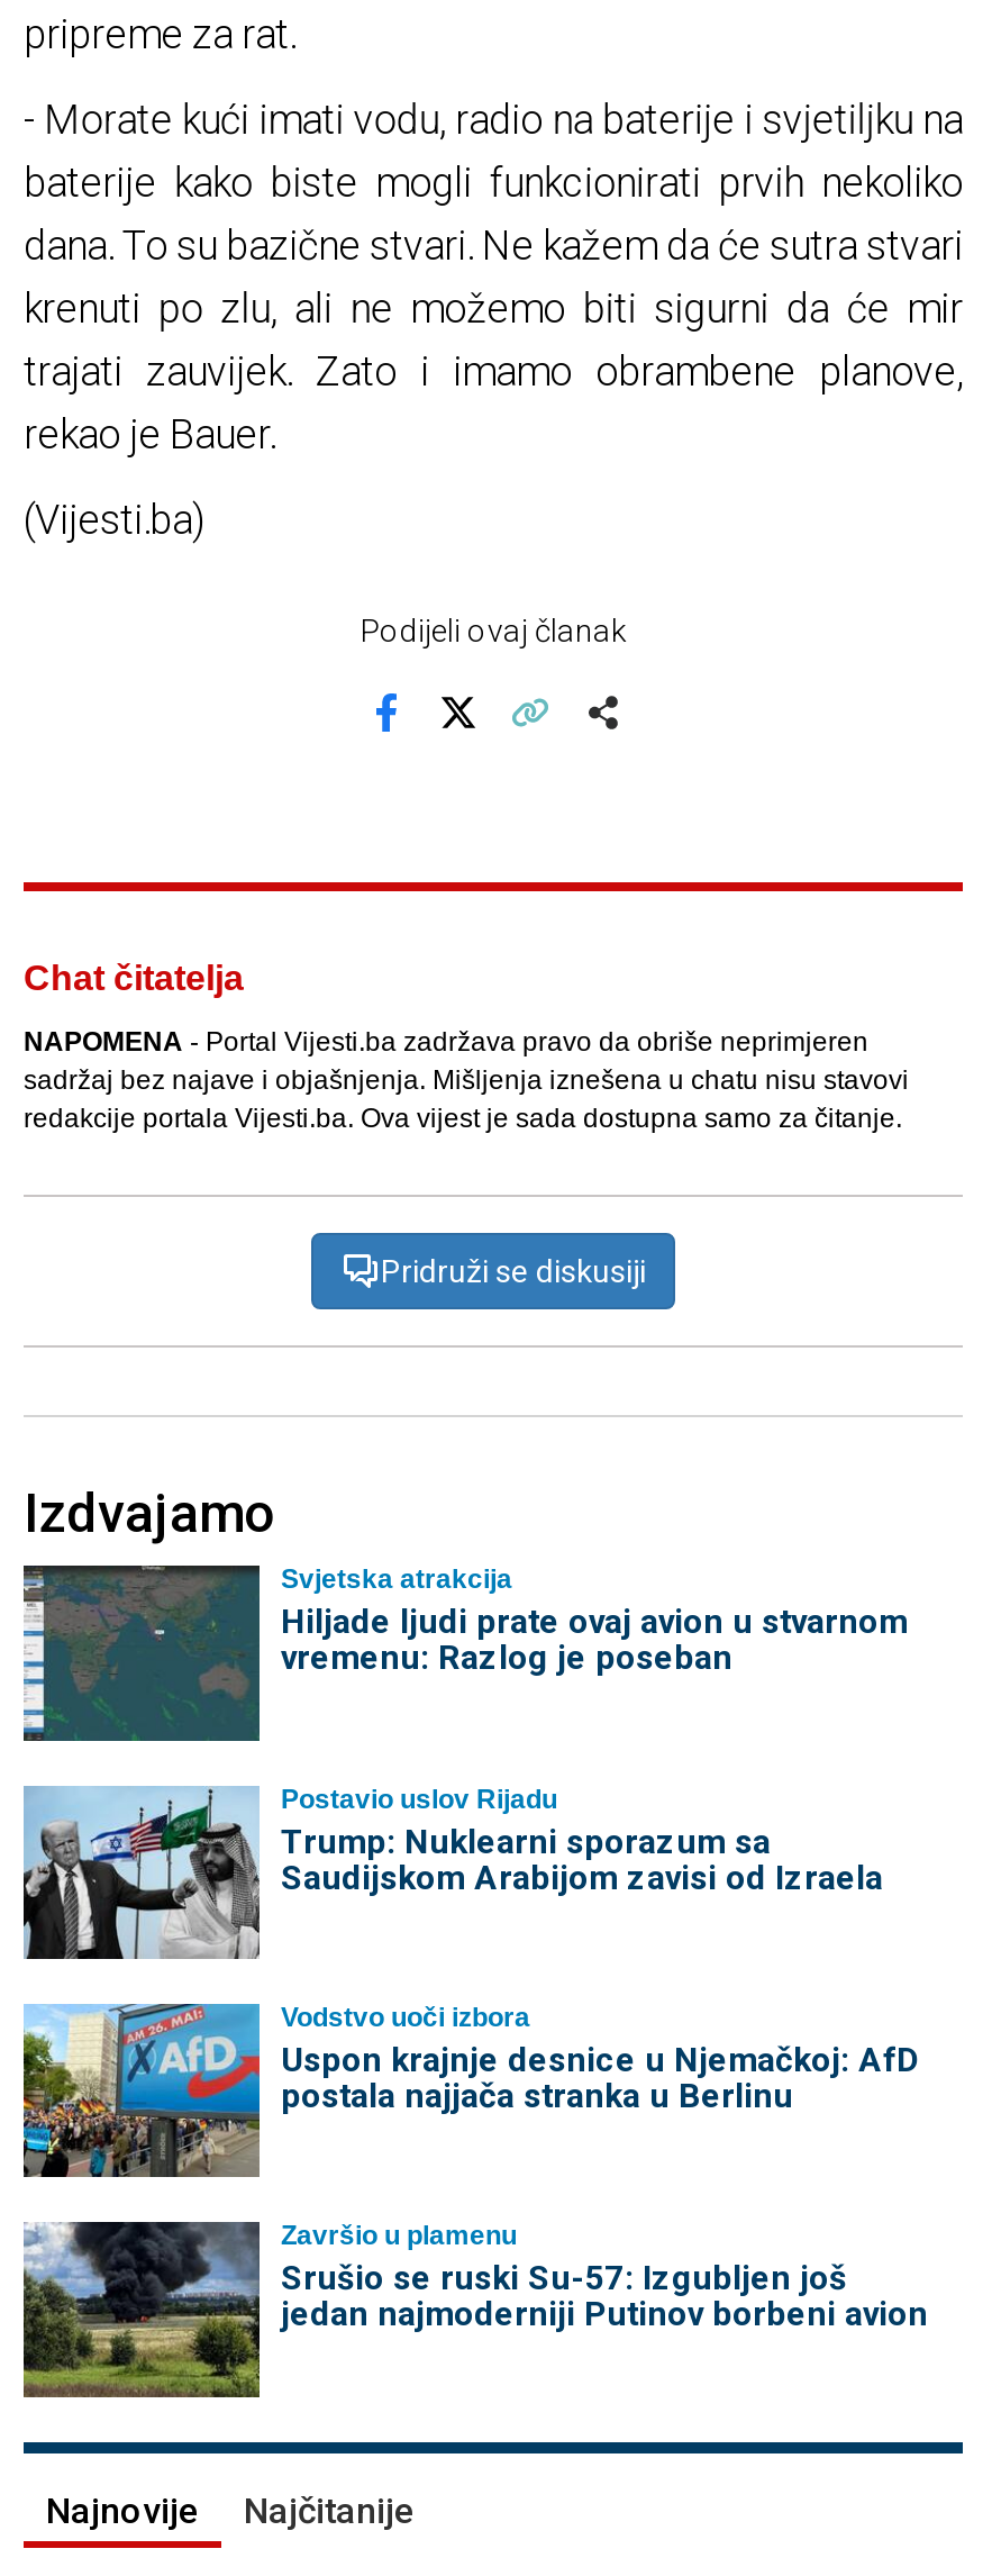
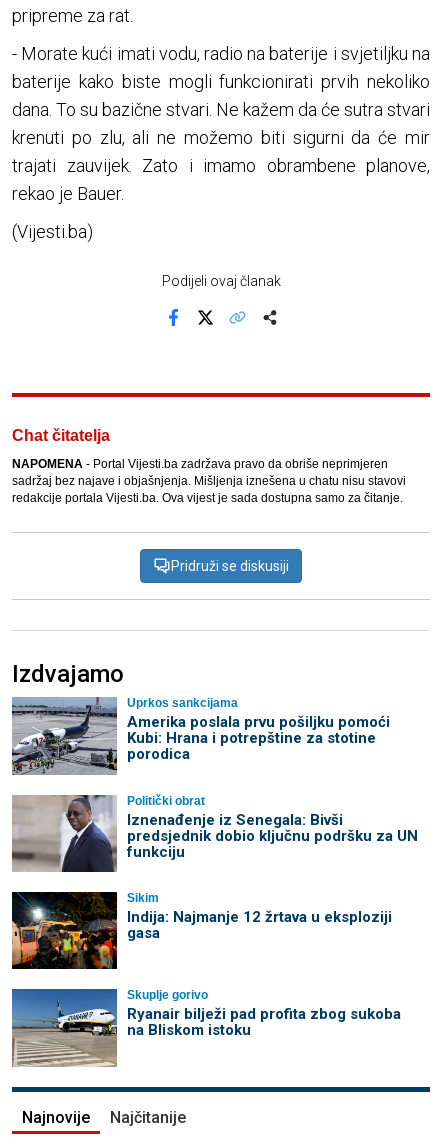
[21,1563,908,1741] [image] | Svjetska atrakcija | Hiljade ljudi prate ovaj avion u stvarnom | vremenu: Razlog je poseban -> [11,696,389,775] [image] | Uprkos sankcijama | Amerika poslala prvu pošiljku pomoći | Kubi: Hrana i potrepštine za stotine | porodica
[24,1783,883,1961] [image] | Postavio uslov Rijadu | Trump: Nuklearni sporazum sa | Saudijskom Arabijom zavisi od Izraela -> [11,794,417,873] [image] | Politički obrat | Iznenađenje iz Senegala: Bivši | predsjednik dobio ključnu podršku za UN | funkciju
[21,2001,919,2179] [image] | Vodstvo uoči izbora | Uspon krajnje desnice u Njemačkoj: AfD | postala najjača stranka u Berlinu -> [11,891,391,970] [image] | Sikim | Indija: Najmanje 12 žrtava u eksploziji | gasa
[21,2220,928,2400] [image] | Završio u plamenu | Srušio se ruski Su-57: Izgubljen još | jedan najmoderniji Putinov borbeni avion -> [11,988,400,1067] [image] | Skuplje gorivo | Ryanair bilježi pad profita zbog sukoba | na Bliskom istoku

